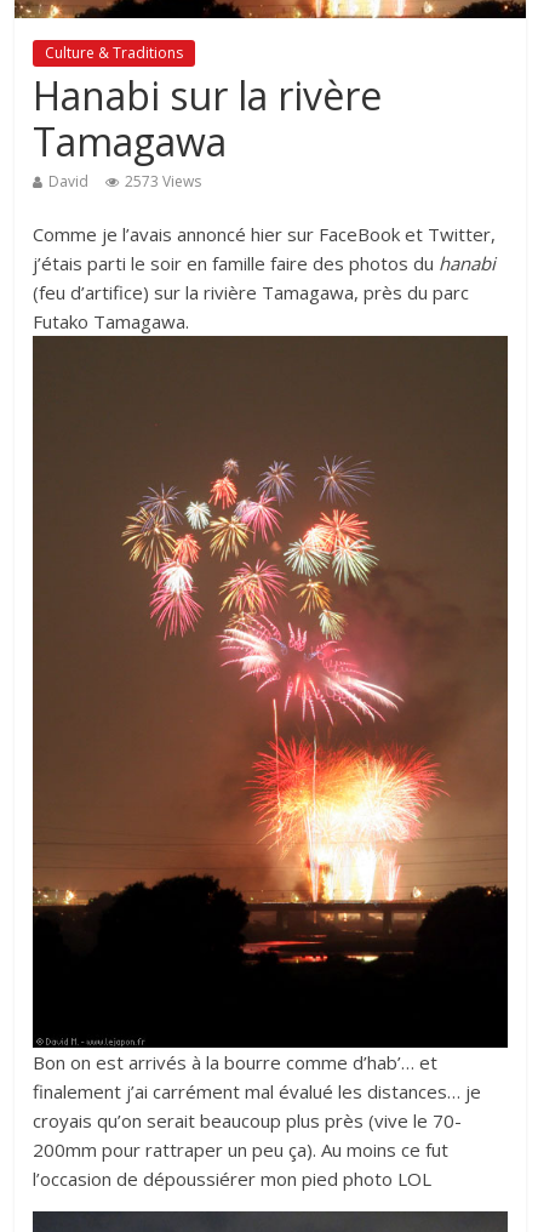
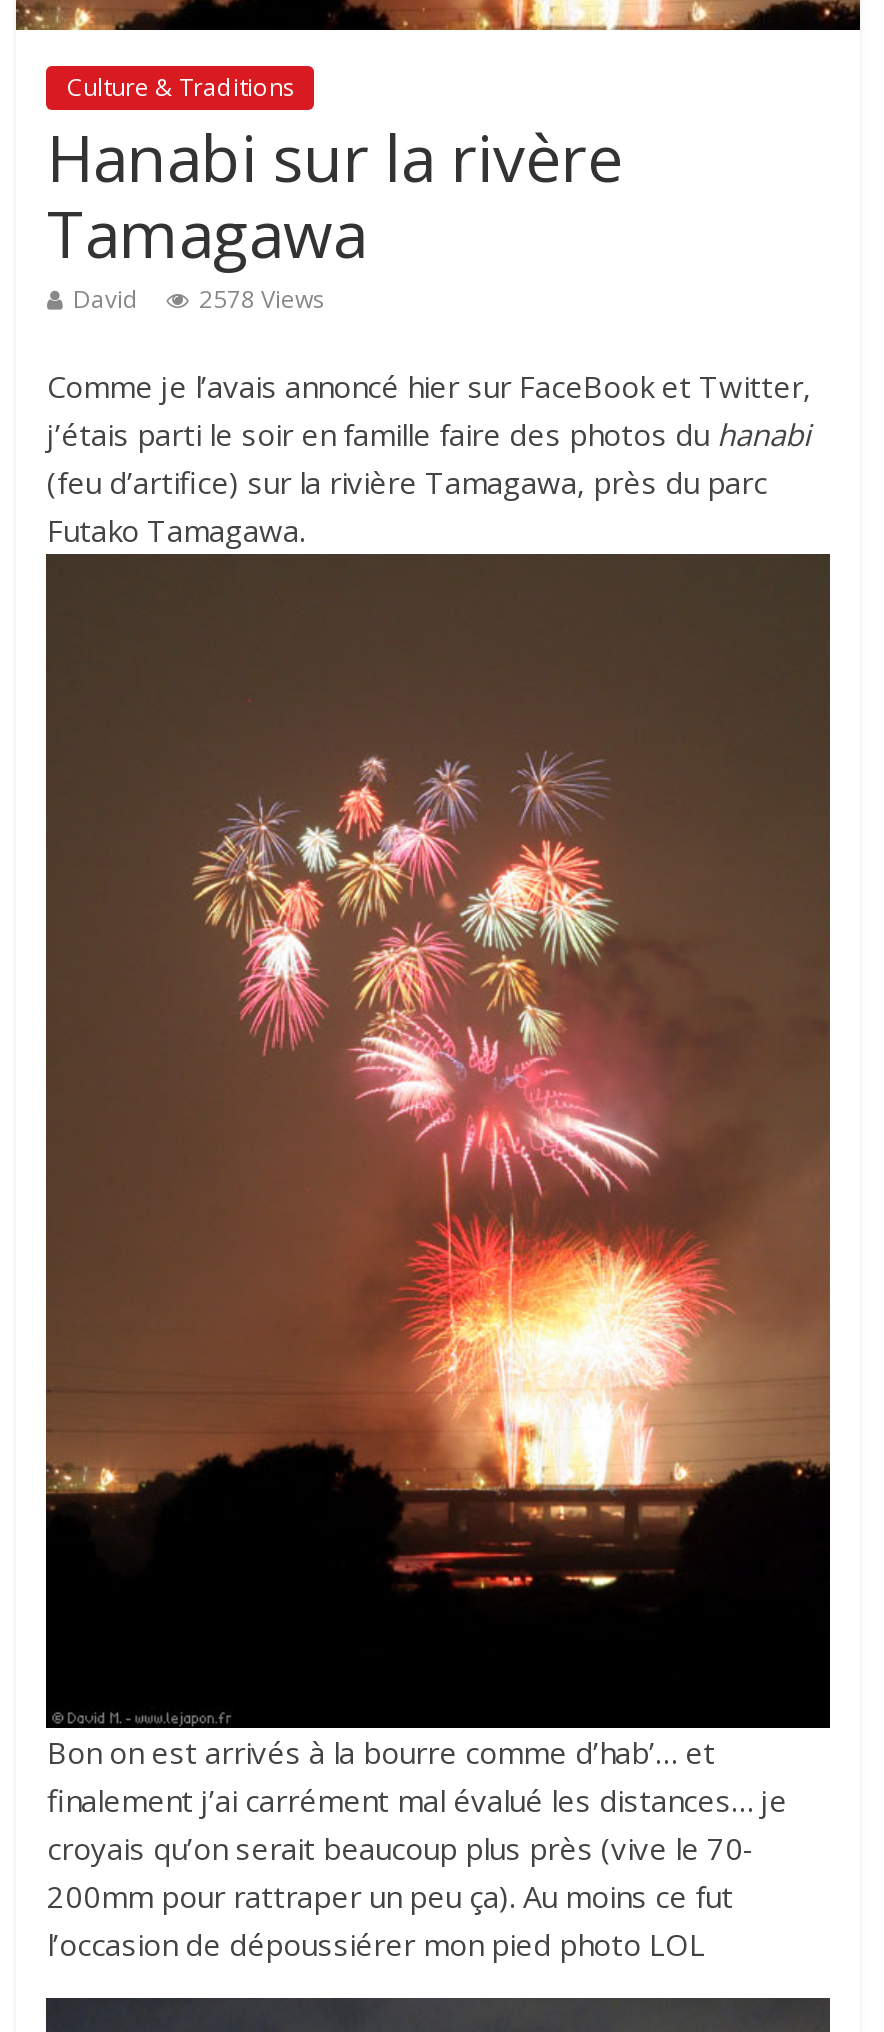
[49,171,202,192] David 2573 Views -> [73,282,325,316] David 2578 Views

